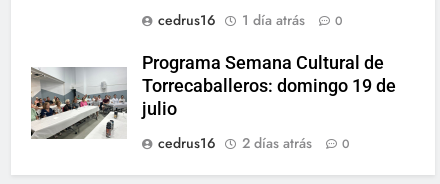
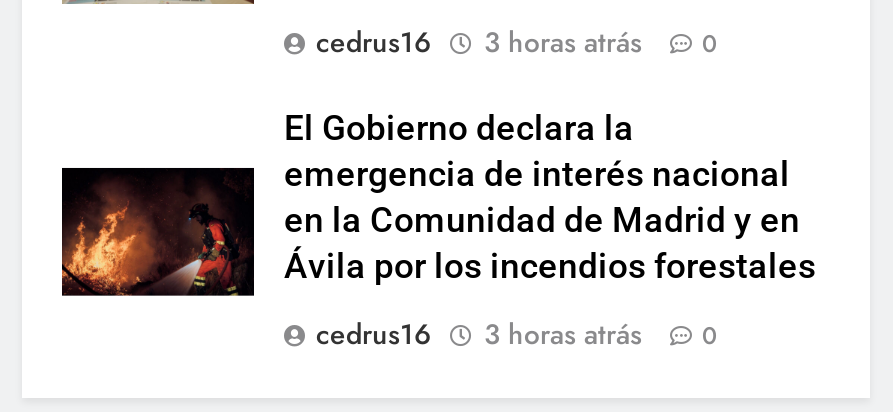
[158,10,343,30] cedrus16 1 día atrás 0 -> [316,22,718,62] cedrus16 3 horas atrás 0
[30,53,396,140] [image] | Programa Semana Cultural de | Torrecaballeros: domingo 19 de | julio -> [60,108,816,298] [image] | El Gobierno declara la | emergencia de interés nacional | en la Comunidad de Madrid y en | Ávila por los incendios forestales
[158,133,350,153] cedrus16 2 días atrás 0 -> [316,314,718,354] cedrus16 3 horas atrás 0

